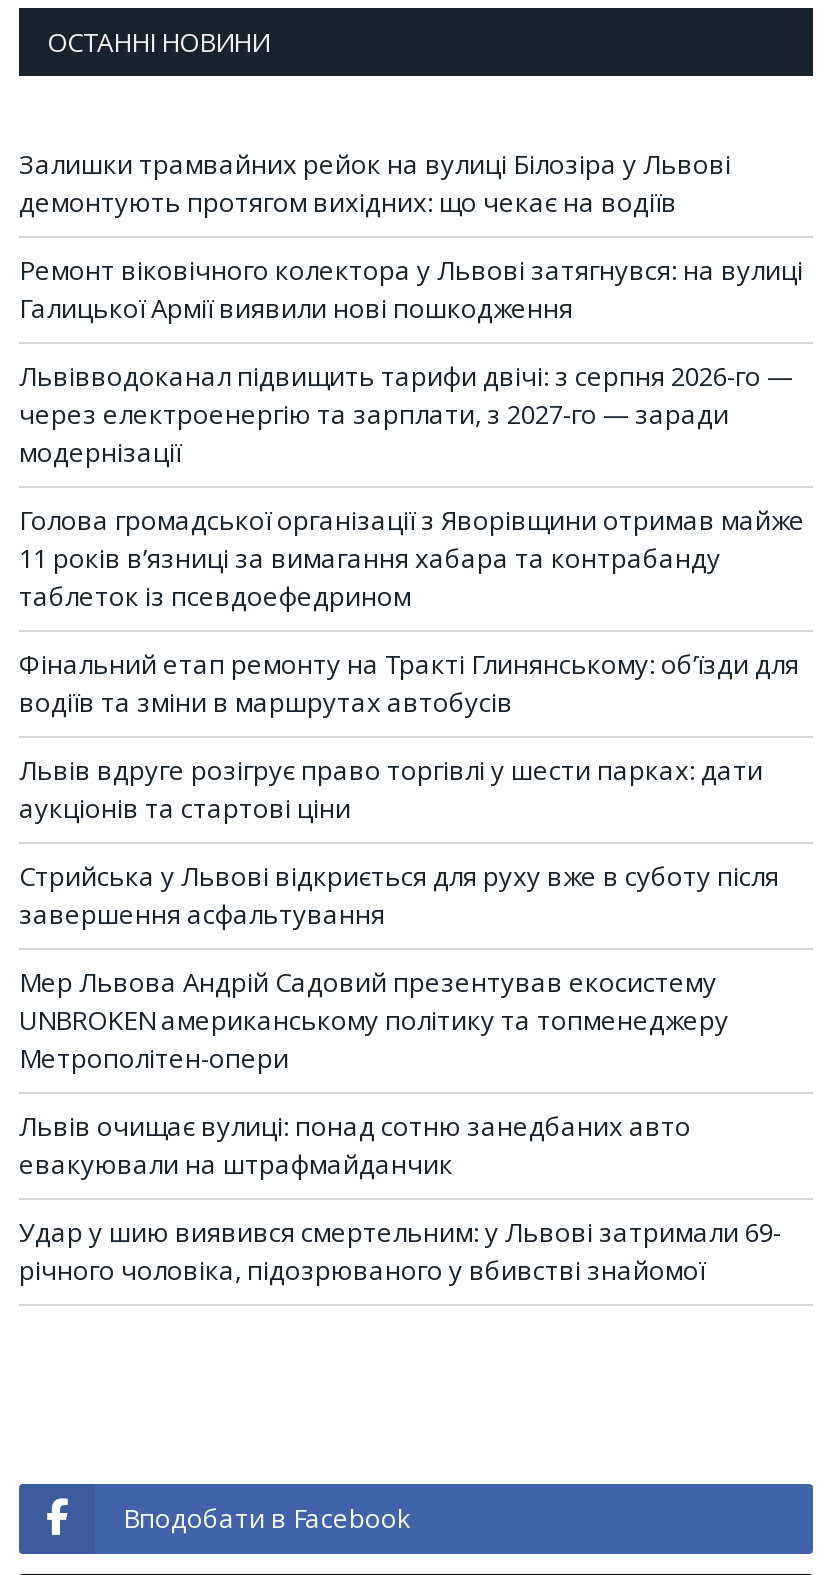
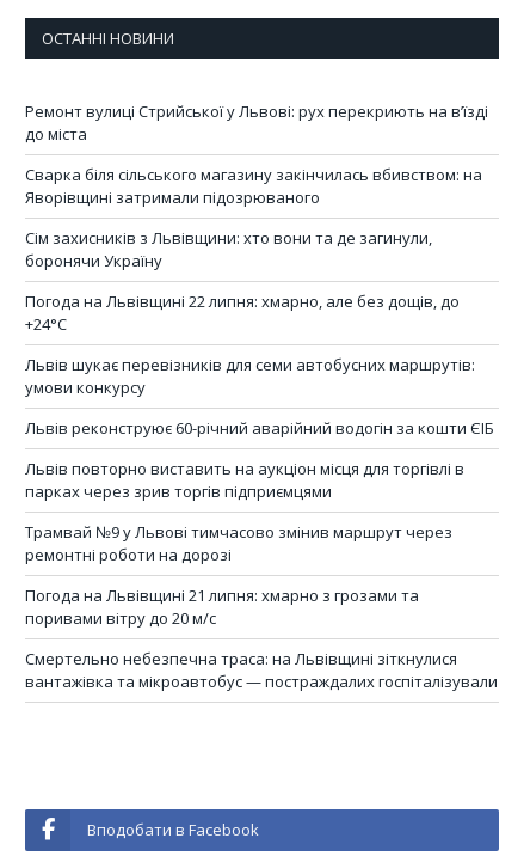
[19,146,731,220] Залишки трамвайних рейок на вулиці Білозіра у Львові | демонтують протягом вихідних: що чекає на водіїв -> [25,100,488,144] Ремонт вулиці Стрийської у Львові: рух перекриють на в’їзді | до міста
[19,252,803,326] Ремонт віковічного колектора у Львові затягнувся: на вулиці | Галицької Армії виявили нові пошкодження -> [25,163,482,207] Сварка біля сільського магазину закінчилась вбивством: на | Яворівщині затримали підозрюваного
[19,358,793,470] Львівводоканал підвищить тарифи двічі: з серпня 2026-го — | через електроенергію та зарплати, з 2027-го — заради | модернізації -> [25,227,432,271] Сім захисників з Львівщини: хто вони та де загинули, | боронячи Україну
[19,502,805,614] Голова громадської організації з Яворівщини отримав майже | 11 років в’язниці за вимагання хабара та контрабанду | таблеток із псевдоефедрином -> [25,290,460,334] Погода на Львівщині 22 липня: хмарно, але без дощів, до | +24°С
[19,646,799,720] Фінальний етап ремонту на Тракті Глинянському: об’їзди для | водіїв та зміни в маршрутах автобусів -> [25,353,475,397] Львів шукає перевізників для семи автобусних маршрутів: | умови конкурсу
[19,752,763,826] Львів вдруге розігрує право торгівлі у шести парках: дати | аукціонів та стартові ціни -> [25,417,494,438] Львів реконструює 60-річний аварійний водогін за кошти ЄІБ
[19,858,779,932] Стрийська у Львові відкриється для руху вже в суботу після | завершення асфальтування -> [25,457,464,501] Львів повторно виставить на аукціон місця для торгівлі в | парках через зрив торгів підприємцями
[19,964,729,1076] Мер Львова Андрій Садовий презентував екосистему | UNBROKEN американському політику та топменеджеру | Метрополітен-опери -> [25,521,452,565] Трамвай №9 у Львові тимчасово змінив маршрут через | ремонтні роботи на дорозі
[19,1108,691,1182] Львів очищає вулиці: понад сотню занедбаних авто | евакуювали на штрафмайданчик -> [25,584,419,628] Погода на Львівщині 21 липня: хмарно з грозами та | поривами вітру до 20 м/с
[19,1214,781,1288] Удар у шию виявився смертельним: у Львові затримали 69- | річного чоловіка, підозрюваного у вбивстві знайомої -> [25,647,498,691] Смертельно небезпечна траса: на Львівщині зіткнулися | вантажівка та мікроавтобус — постраждалих госпіталізували

